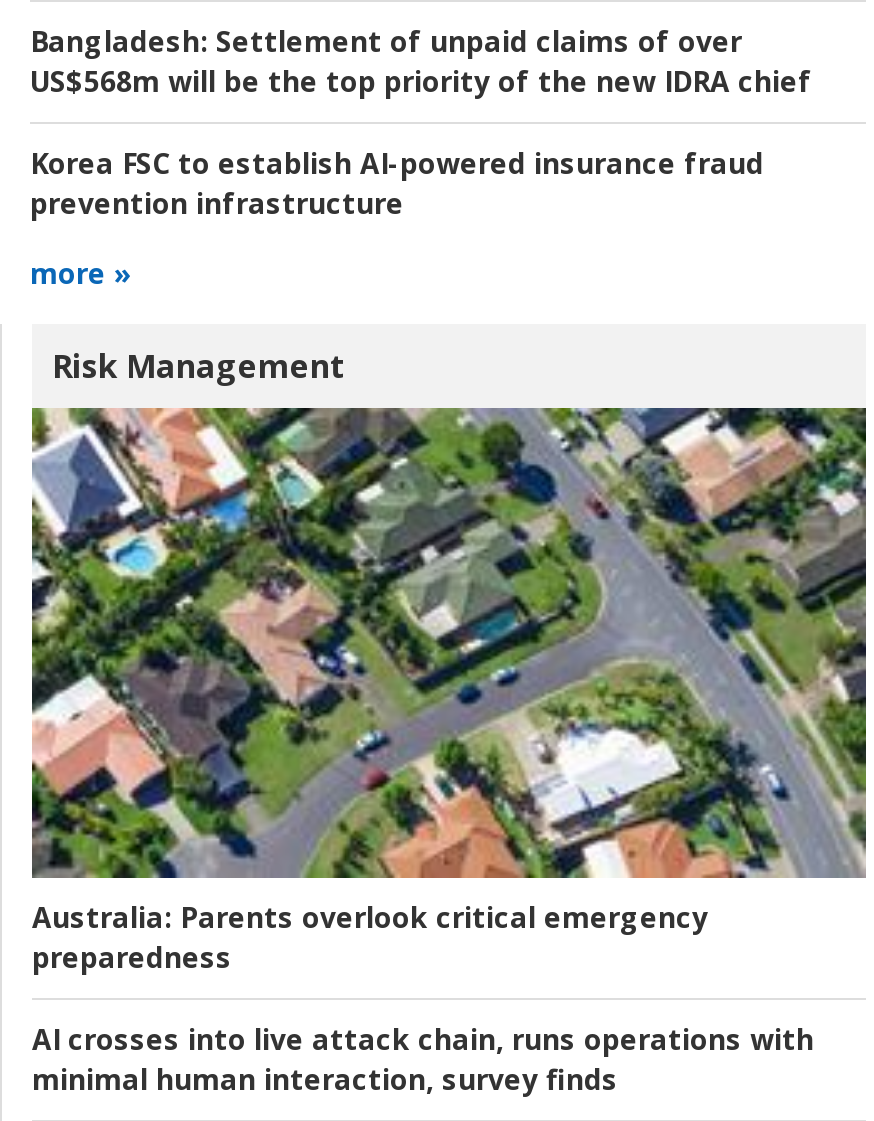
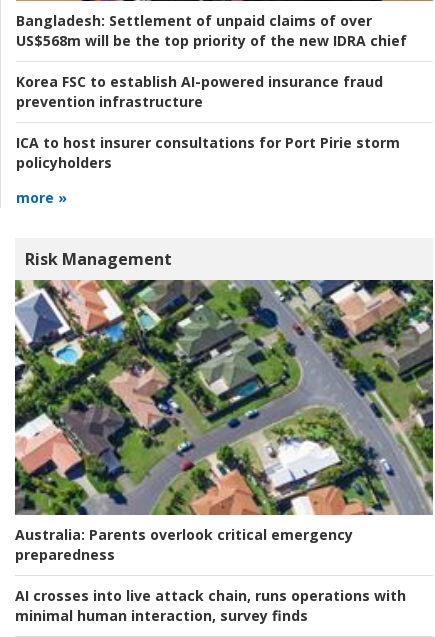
none -> [16,133,400,172] ICA to host insurer consultations for Port Pirie storm | policyholders

